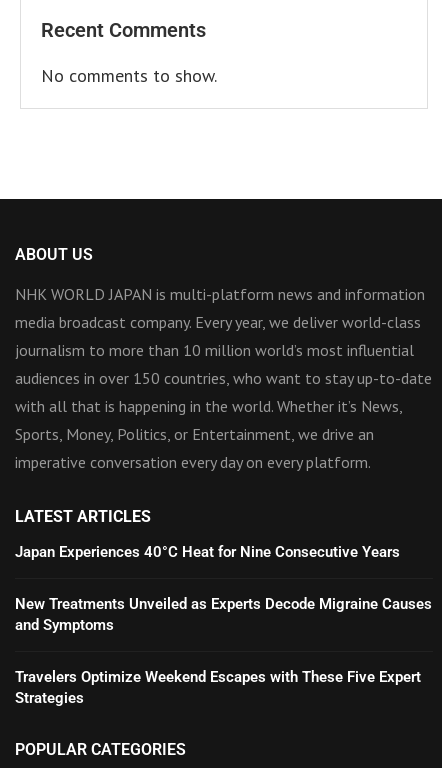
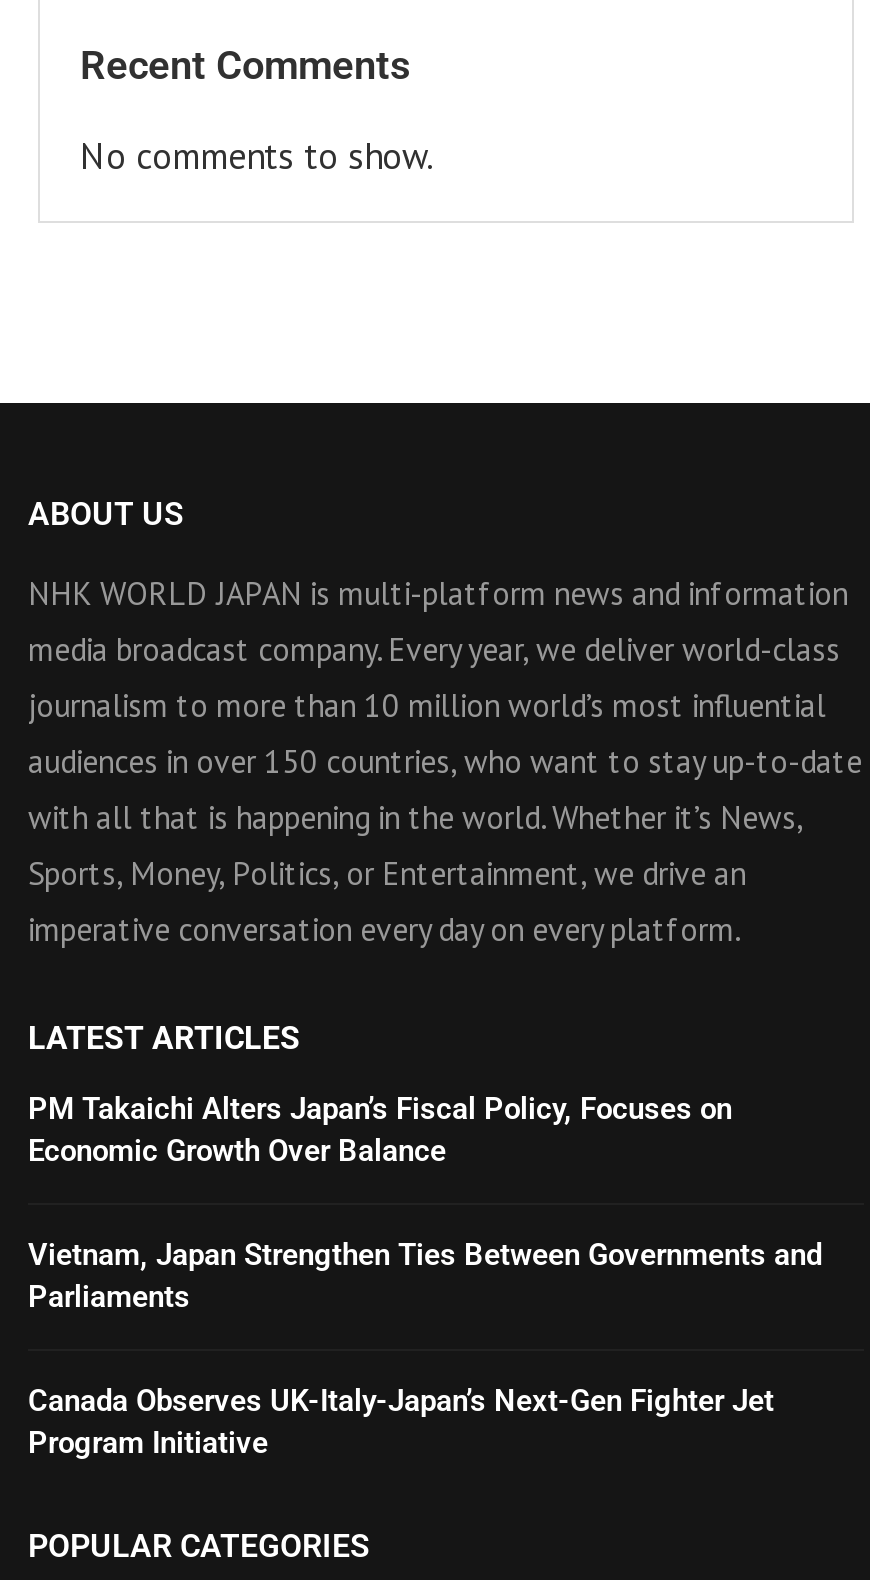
[15,543,400,561] Japan Experiences 40°C Heat for Nine Consecutive Years -> [28,1091,732,1169] PM Takaichi Alters Japan’s Fiscal Policy, Focuses on | Economic Growth Over Balance
[15,595,432,634] New Treatments Unveiled as Experts Decode Migraine Causes | and Symptoms -> [28,1237,822,1315] Vietnam, Japan Strengthen Ties Between Governments and | Parliaments
[15,668,421,707] Travelers Optimize Weekend Escapes with These Five Expert | Strategies -> [28,1383,774,1461] Canada Observes UK-Italy-Japan’s Next-Gen Fighter Jet | Program Initiative

